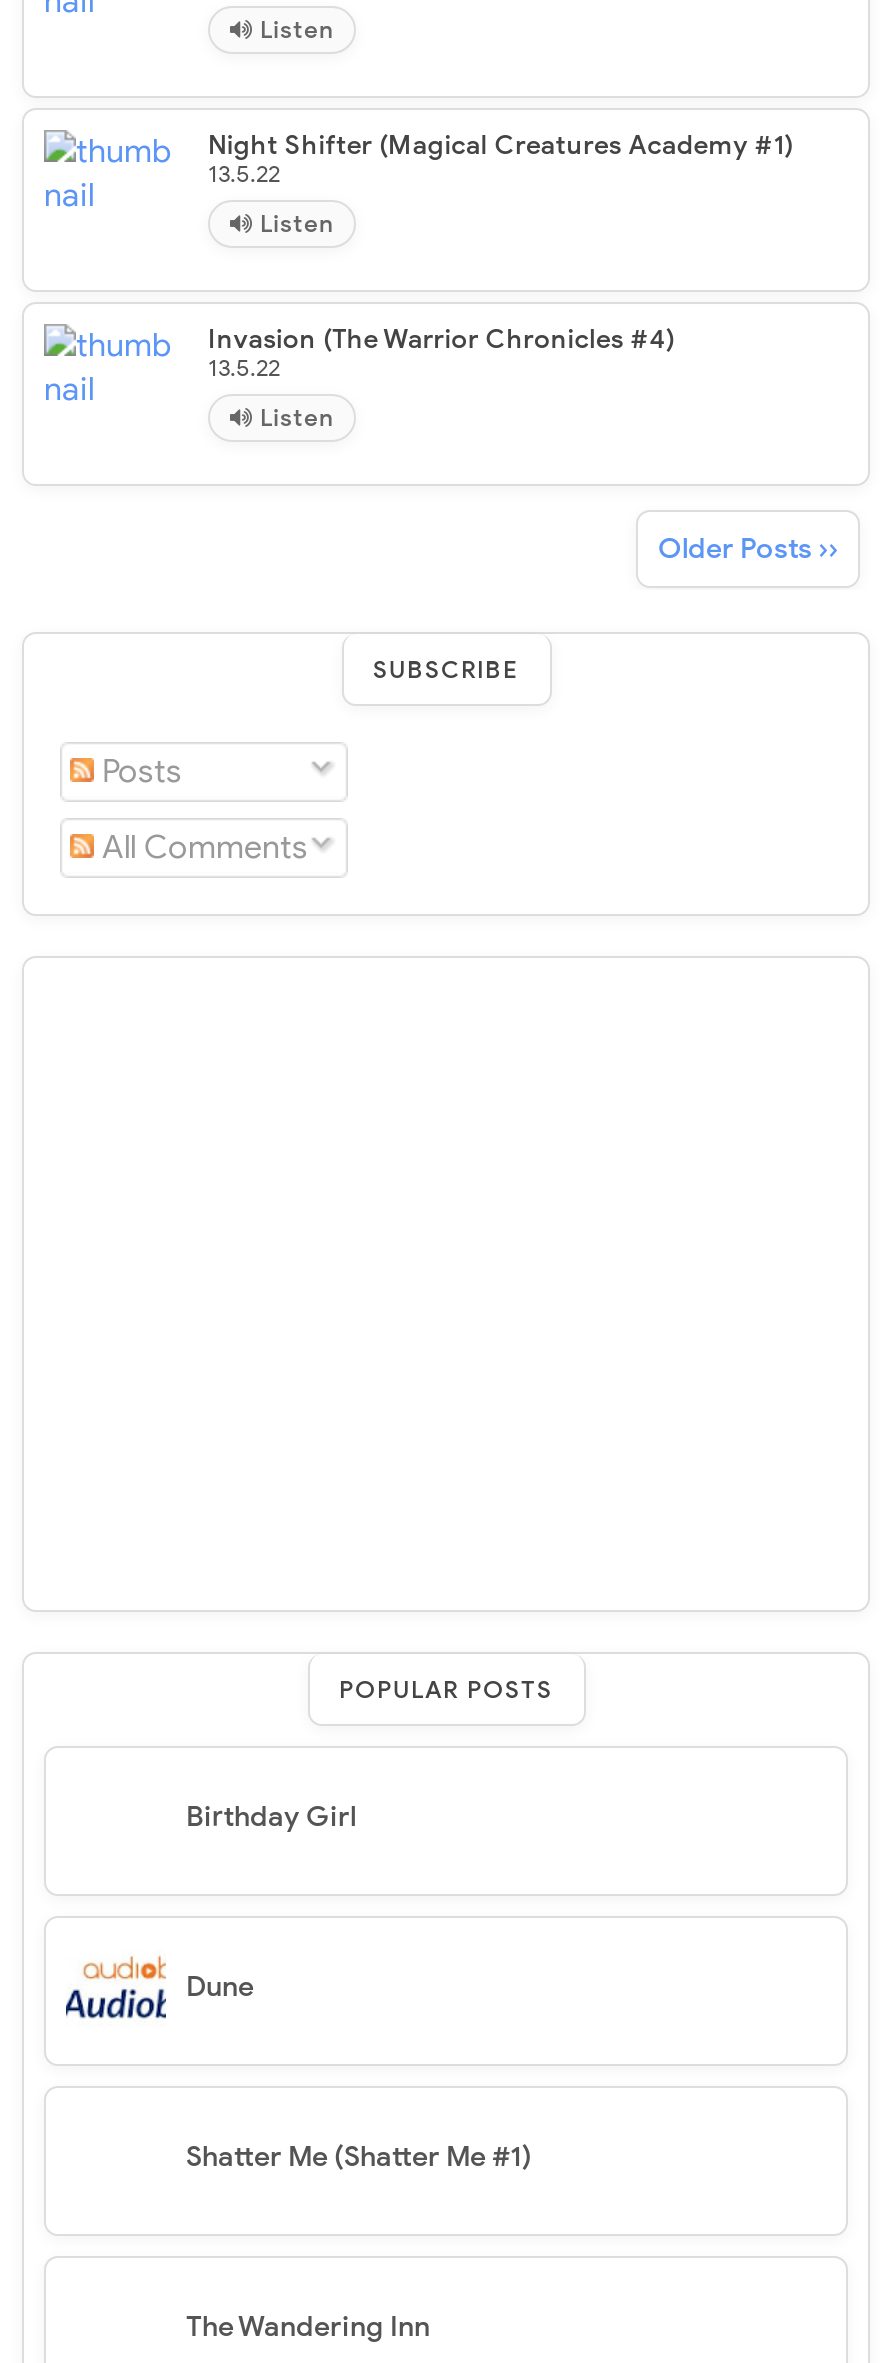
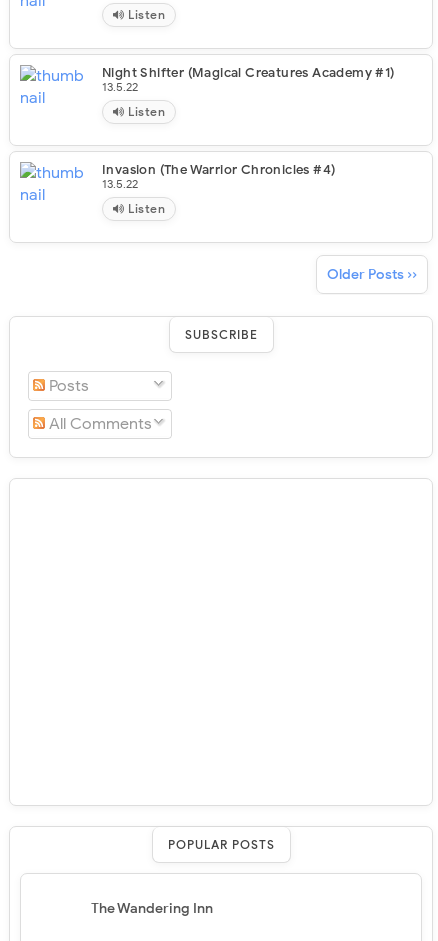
[186,1800,356,1834] Birthday Girl -> none
[62,1954,254,2022] [image] | Dune -> none
[186,2140,532,2174] Shatter Me (Shatter Me #1) -> none

